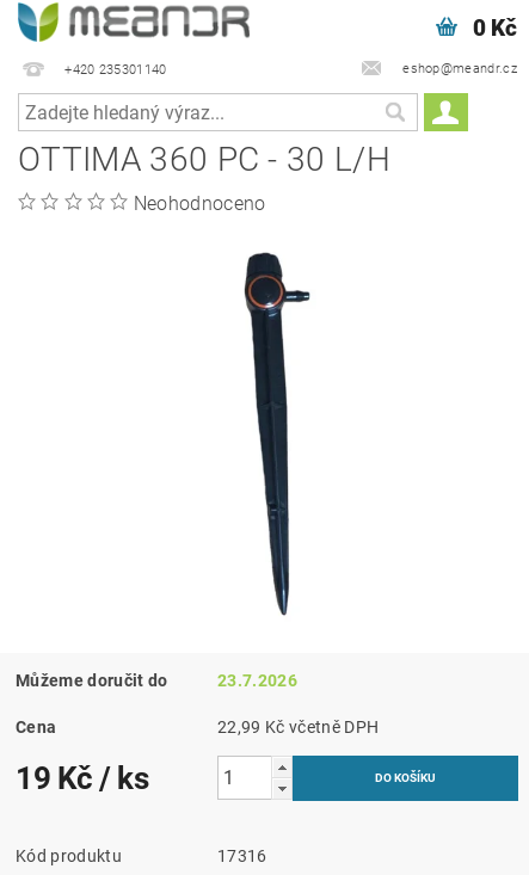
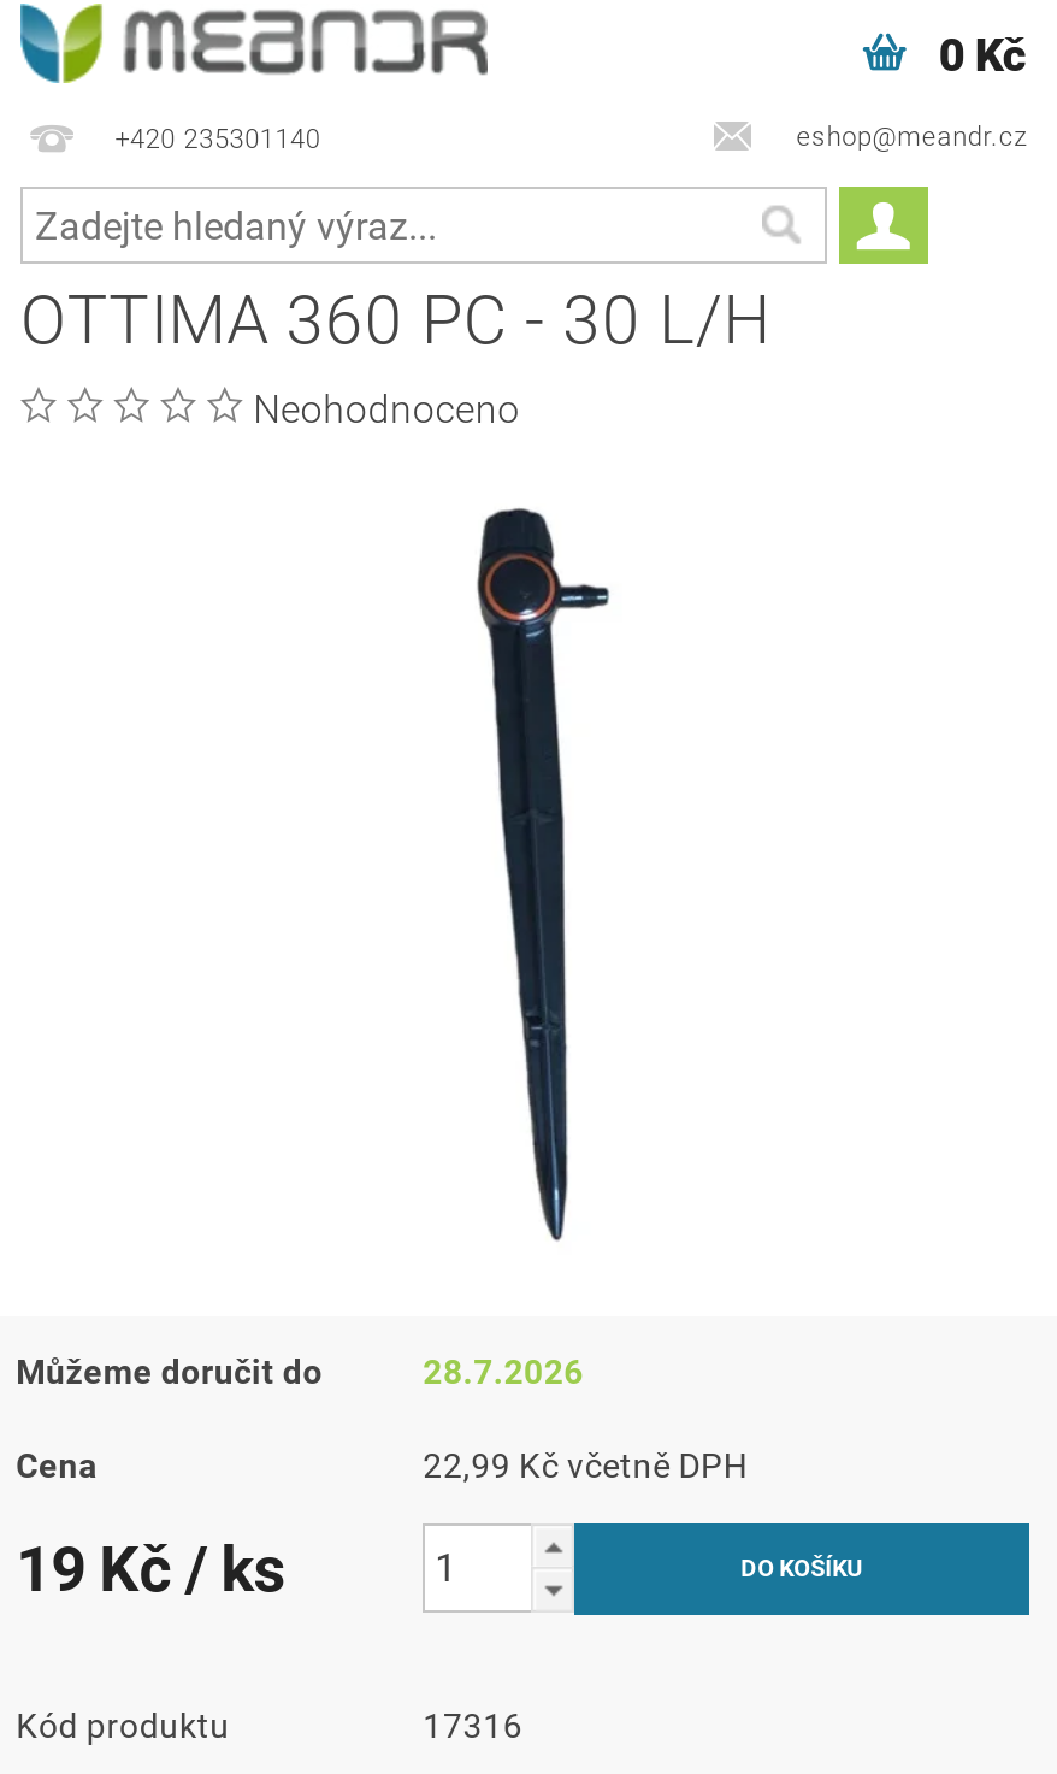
[217,670,297,689] 23.7.2026 -> [423,1351,584,1390] 28.7.2026

